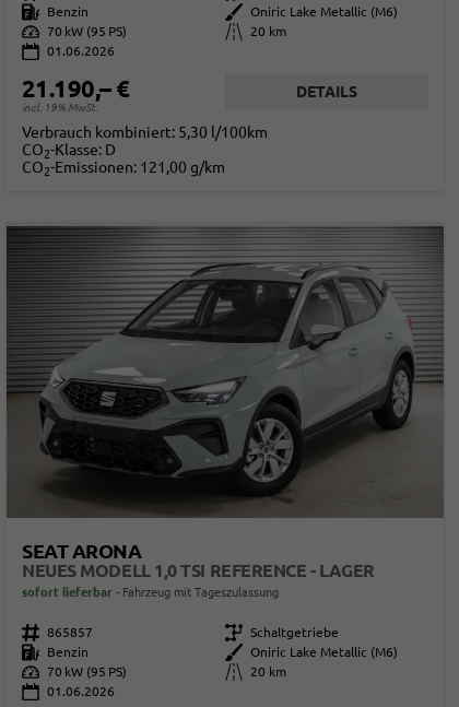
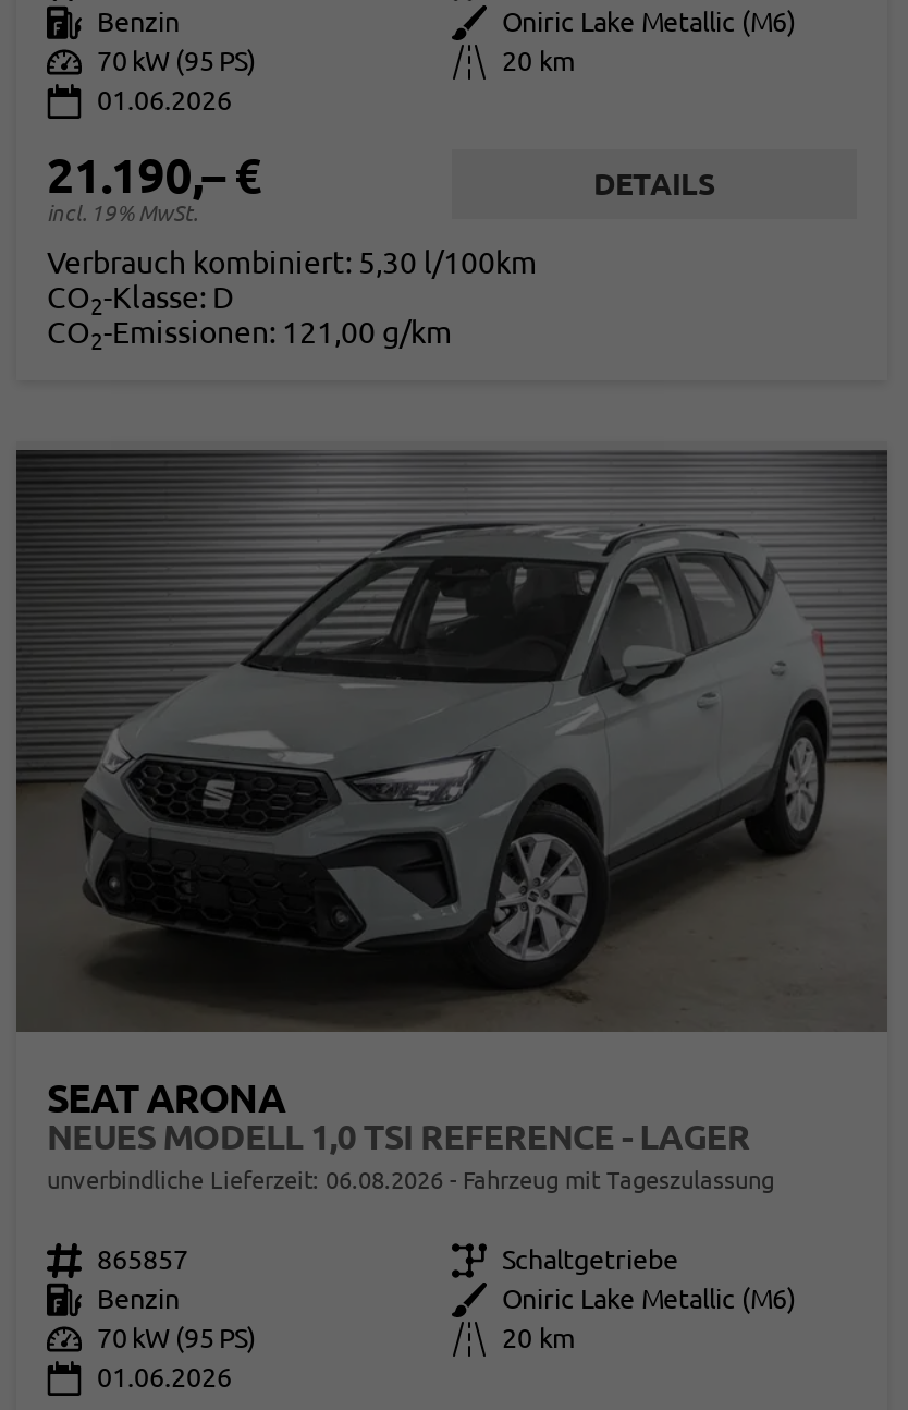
[22,585,279,598] sofort lieferbar Fahrzeug mit Tageszulassung -> [47,1167,774,1193] unverbindliche Lieferzeit: 06.08.2026 Fahrzeug mit Tageszulassung

